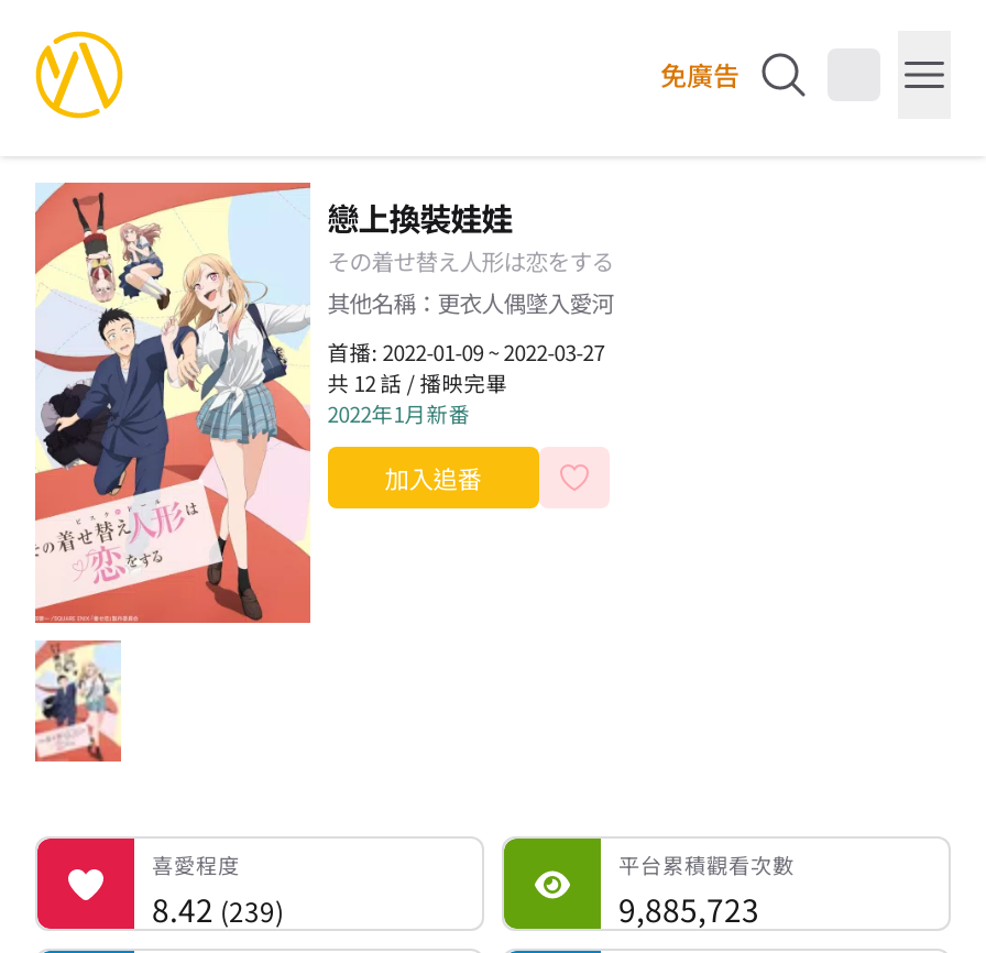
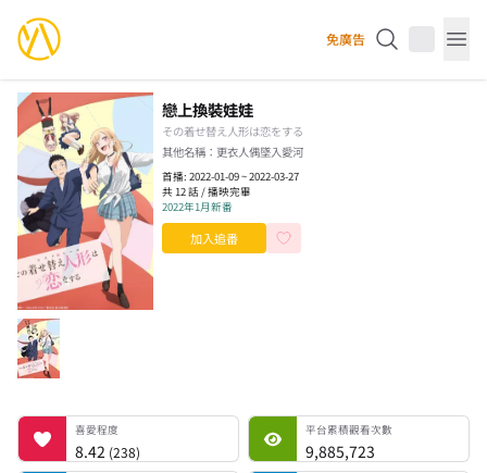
[152,887,284,931] 8.42 (239) -> [75,440,140,462] 8.42 (238)

